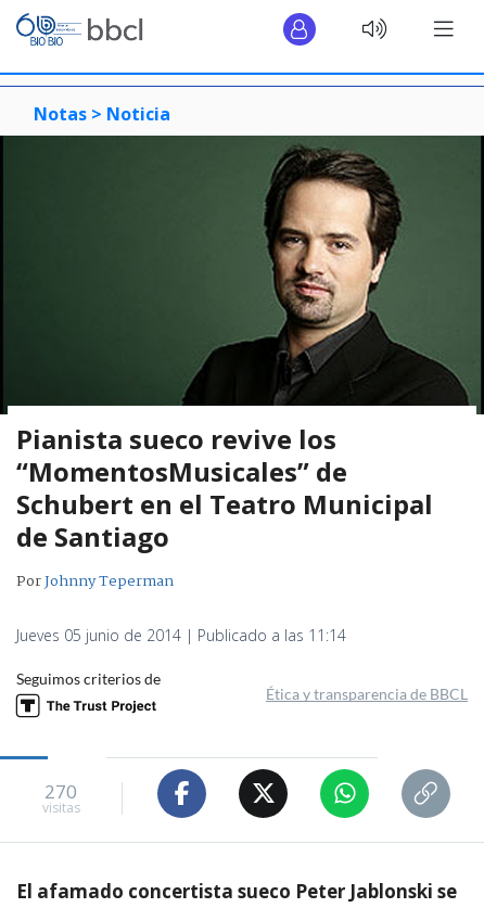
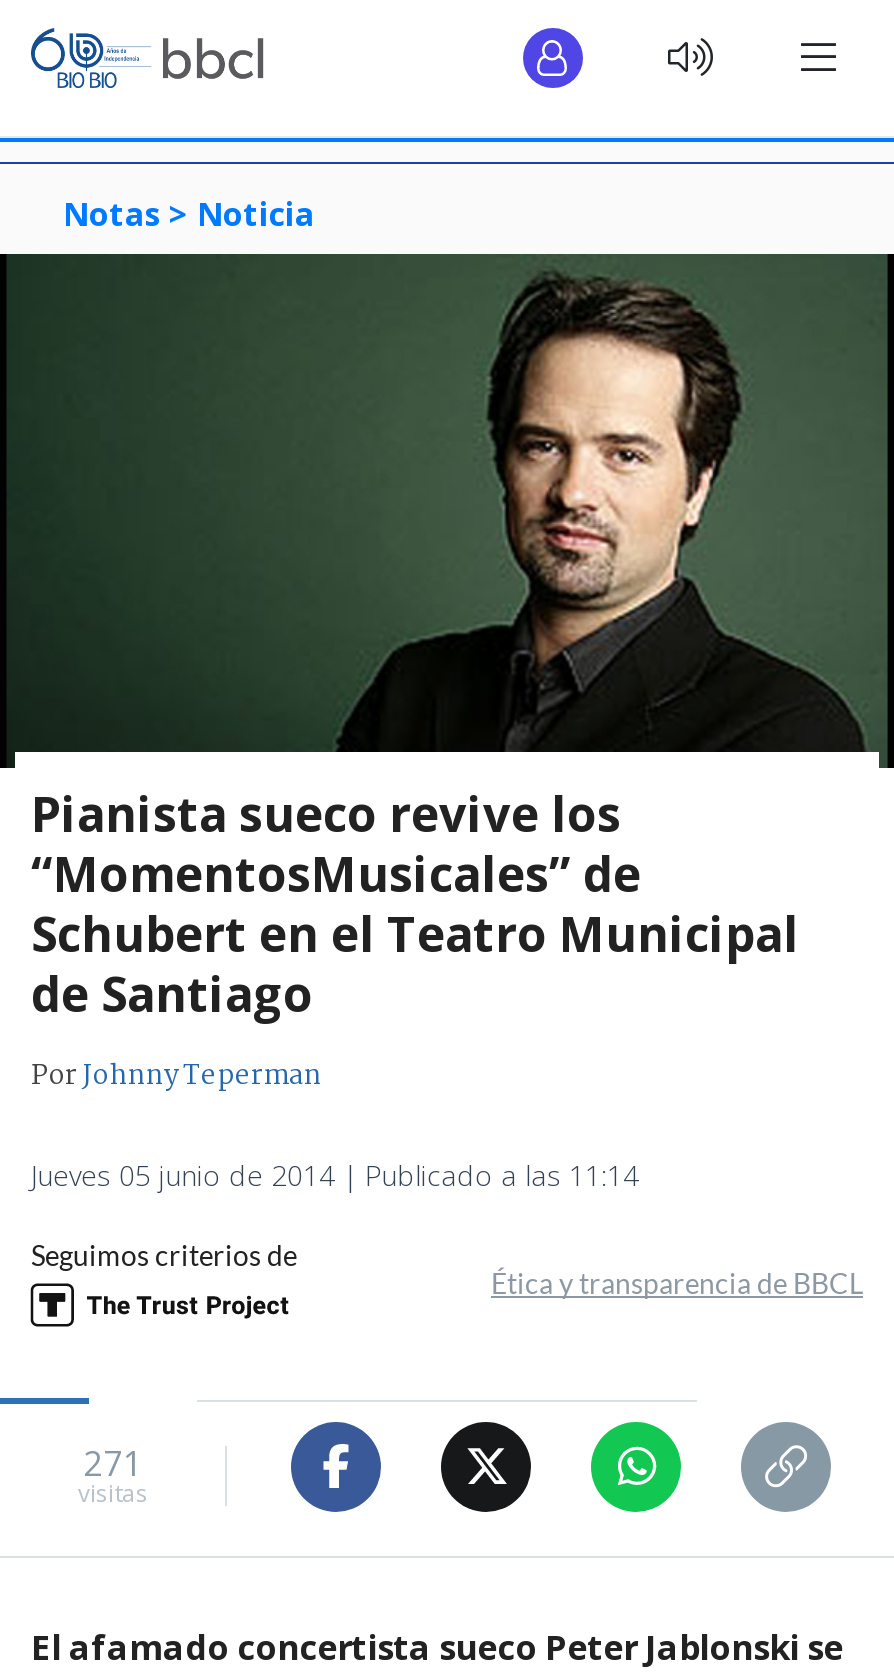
[44,779,77,804] 270 -> [83,1441,143,1487] 271

